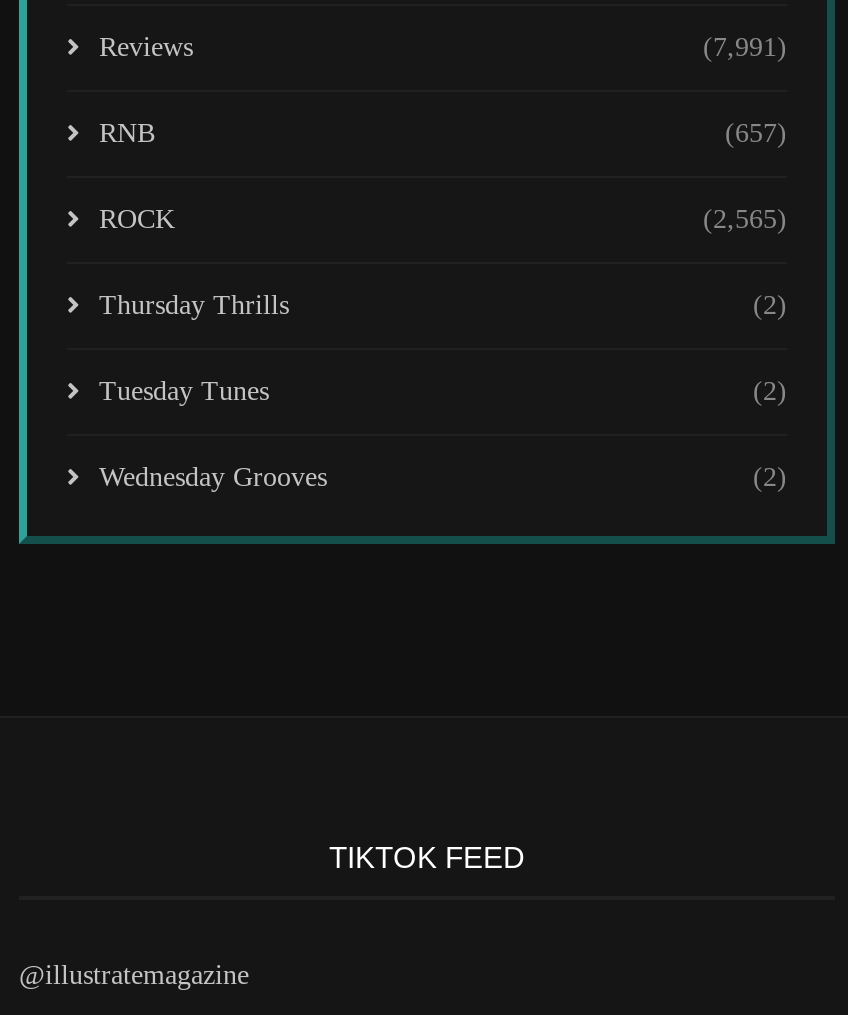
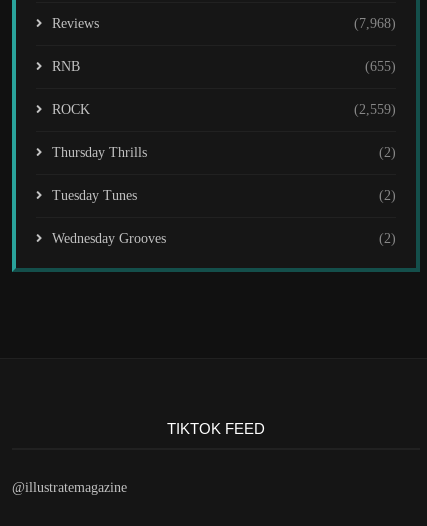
[703,31,787,61] (7,991) -> [354,15,396,30] (7,968)
[725,117,787,147] (657) -> [365,58,396,73] (655)
[703,203,787,233] (2,565) -> [354,101,396,116] (2,559)

